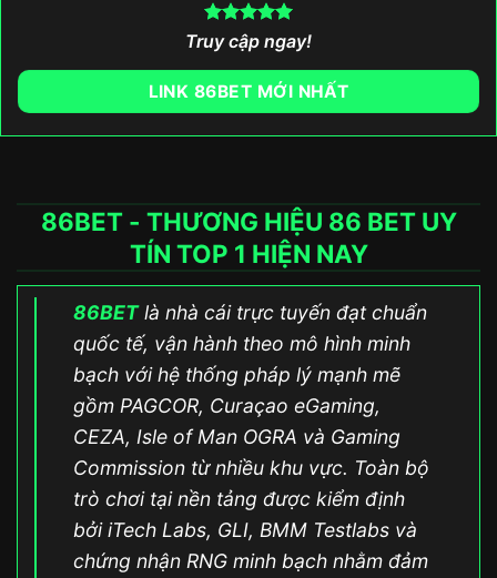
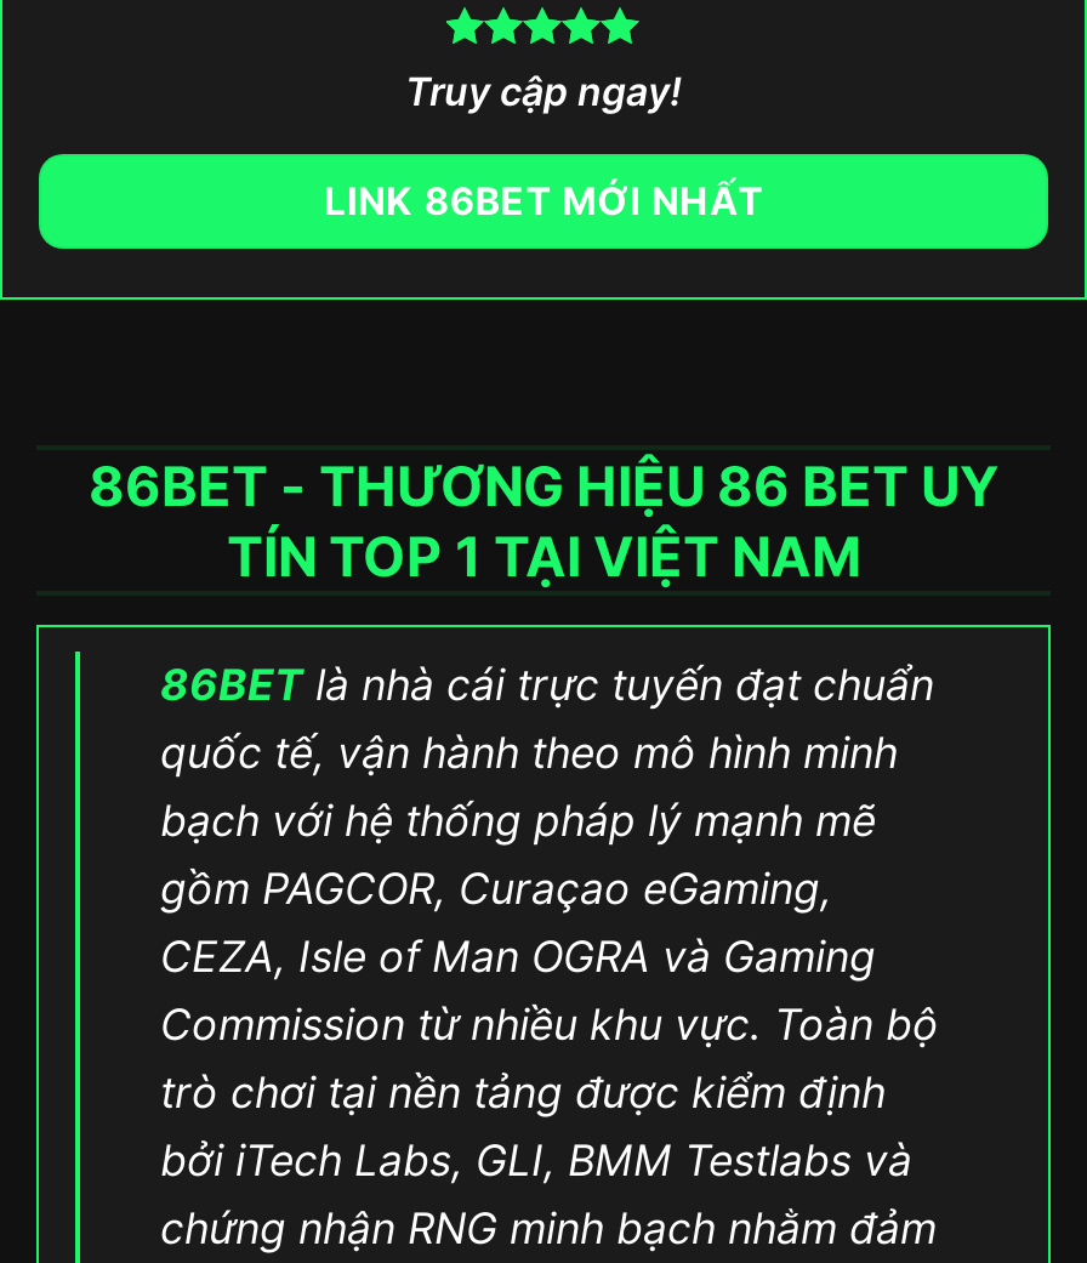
[129,239,368,269] TÍN TOP 1 HIỆN NAY -> [227,524,860,589] TÍN TOP 1 TẠI VIỆT NAM

